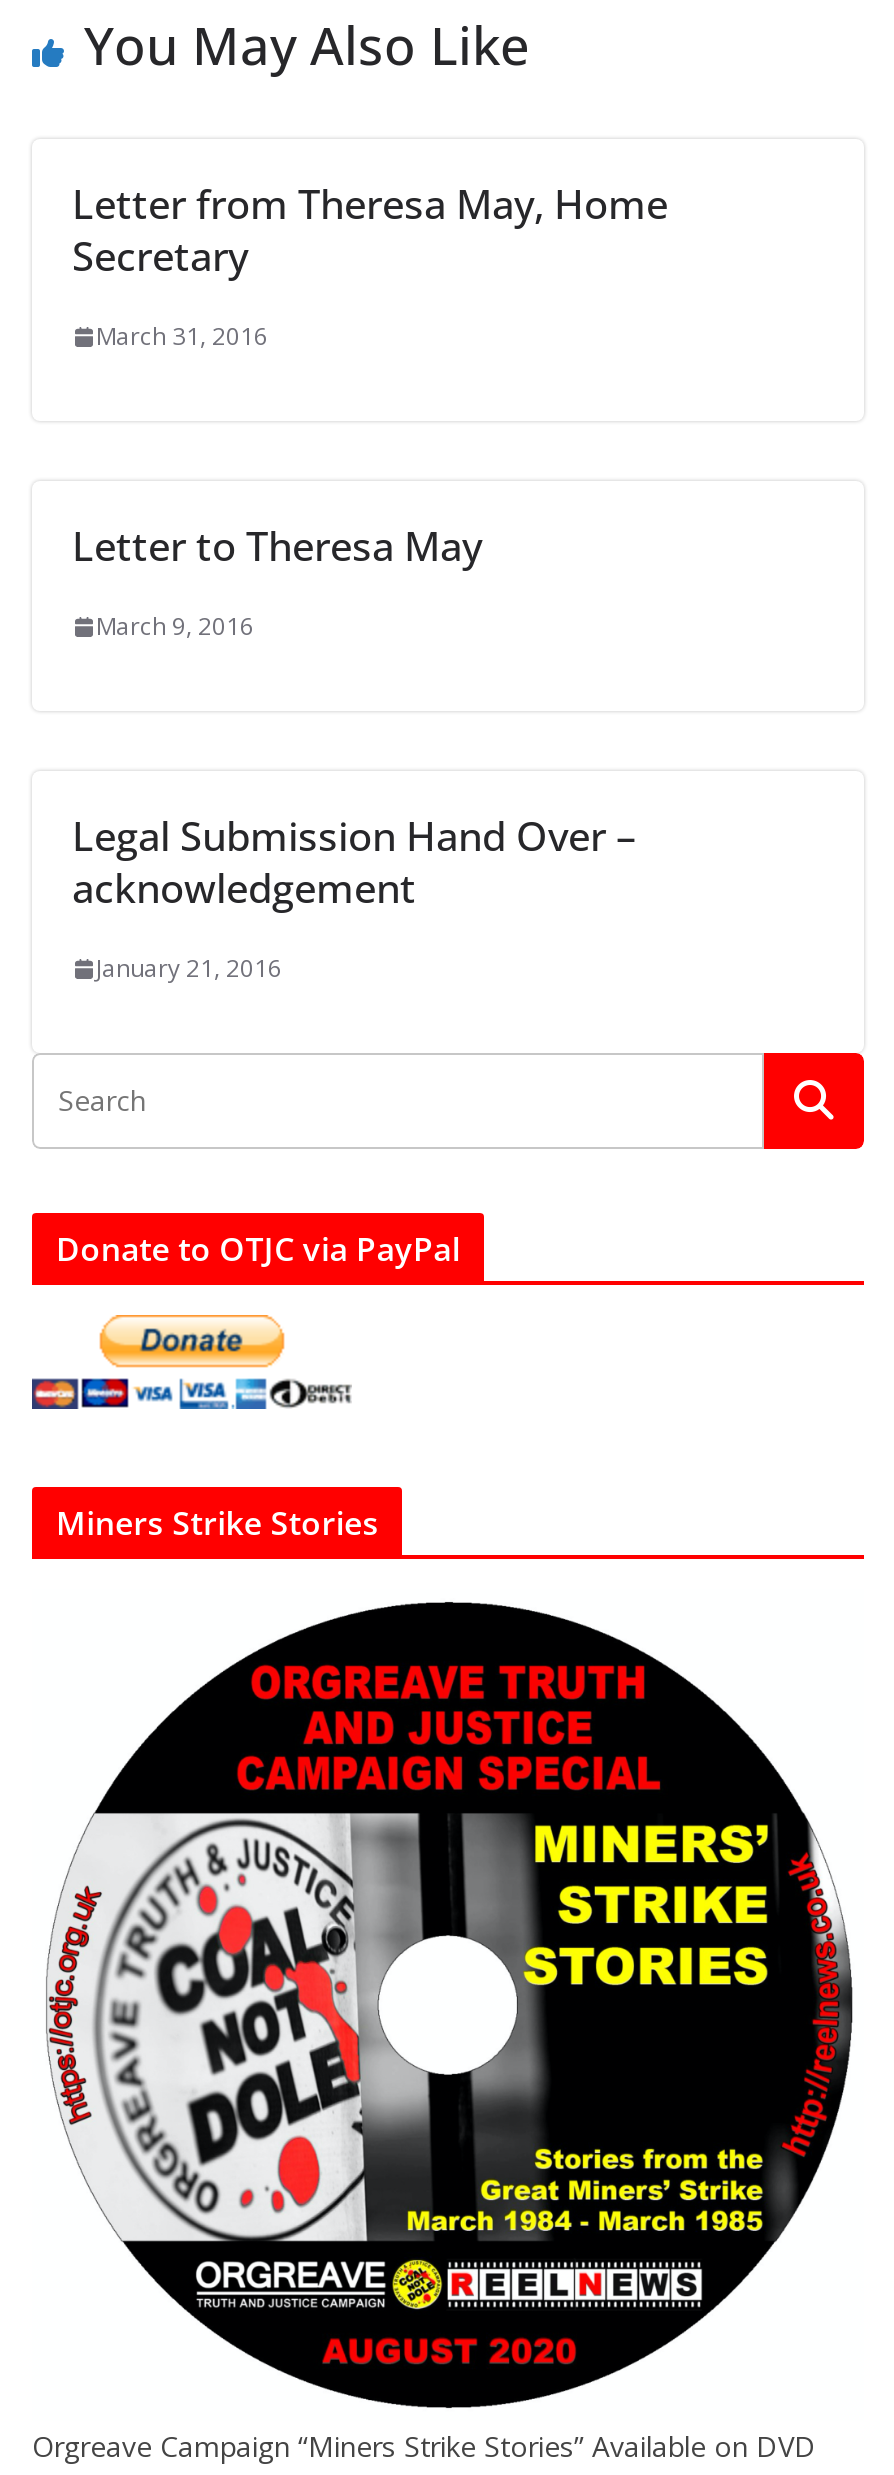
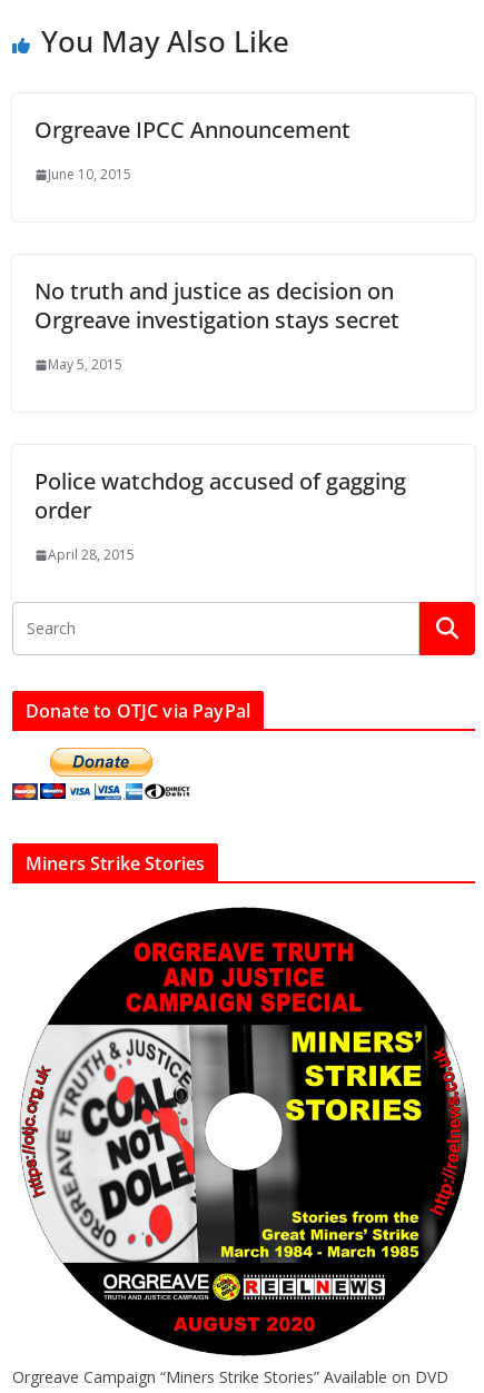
[72,178,668,284] Letter from Theresa May, Home | Secretary -> [34,115,350,145] Orgreave IPCC Announcement
[96,320,268,354] March 31, 2016 -> [48,165,131,184] June 10, 2015
[72,520,482,574] Letter to Theresa May -> [34,276,399,335] No truth and justice as decision on | Orgreave investigation stays secret
[96,610,254,644] March 9, 2016 -> [48,355,122,374] May 5, 2015
[72,810,636,916] Legal Submission Hand Over – | acknowledgement -> [34,467,406,526] Police watchdog accused of gagging | order
[96,952,282,986] January 21, 2016 -> [48,546,135,565] April 28, 2015

